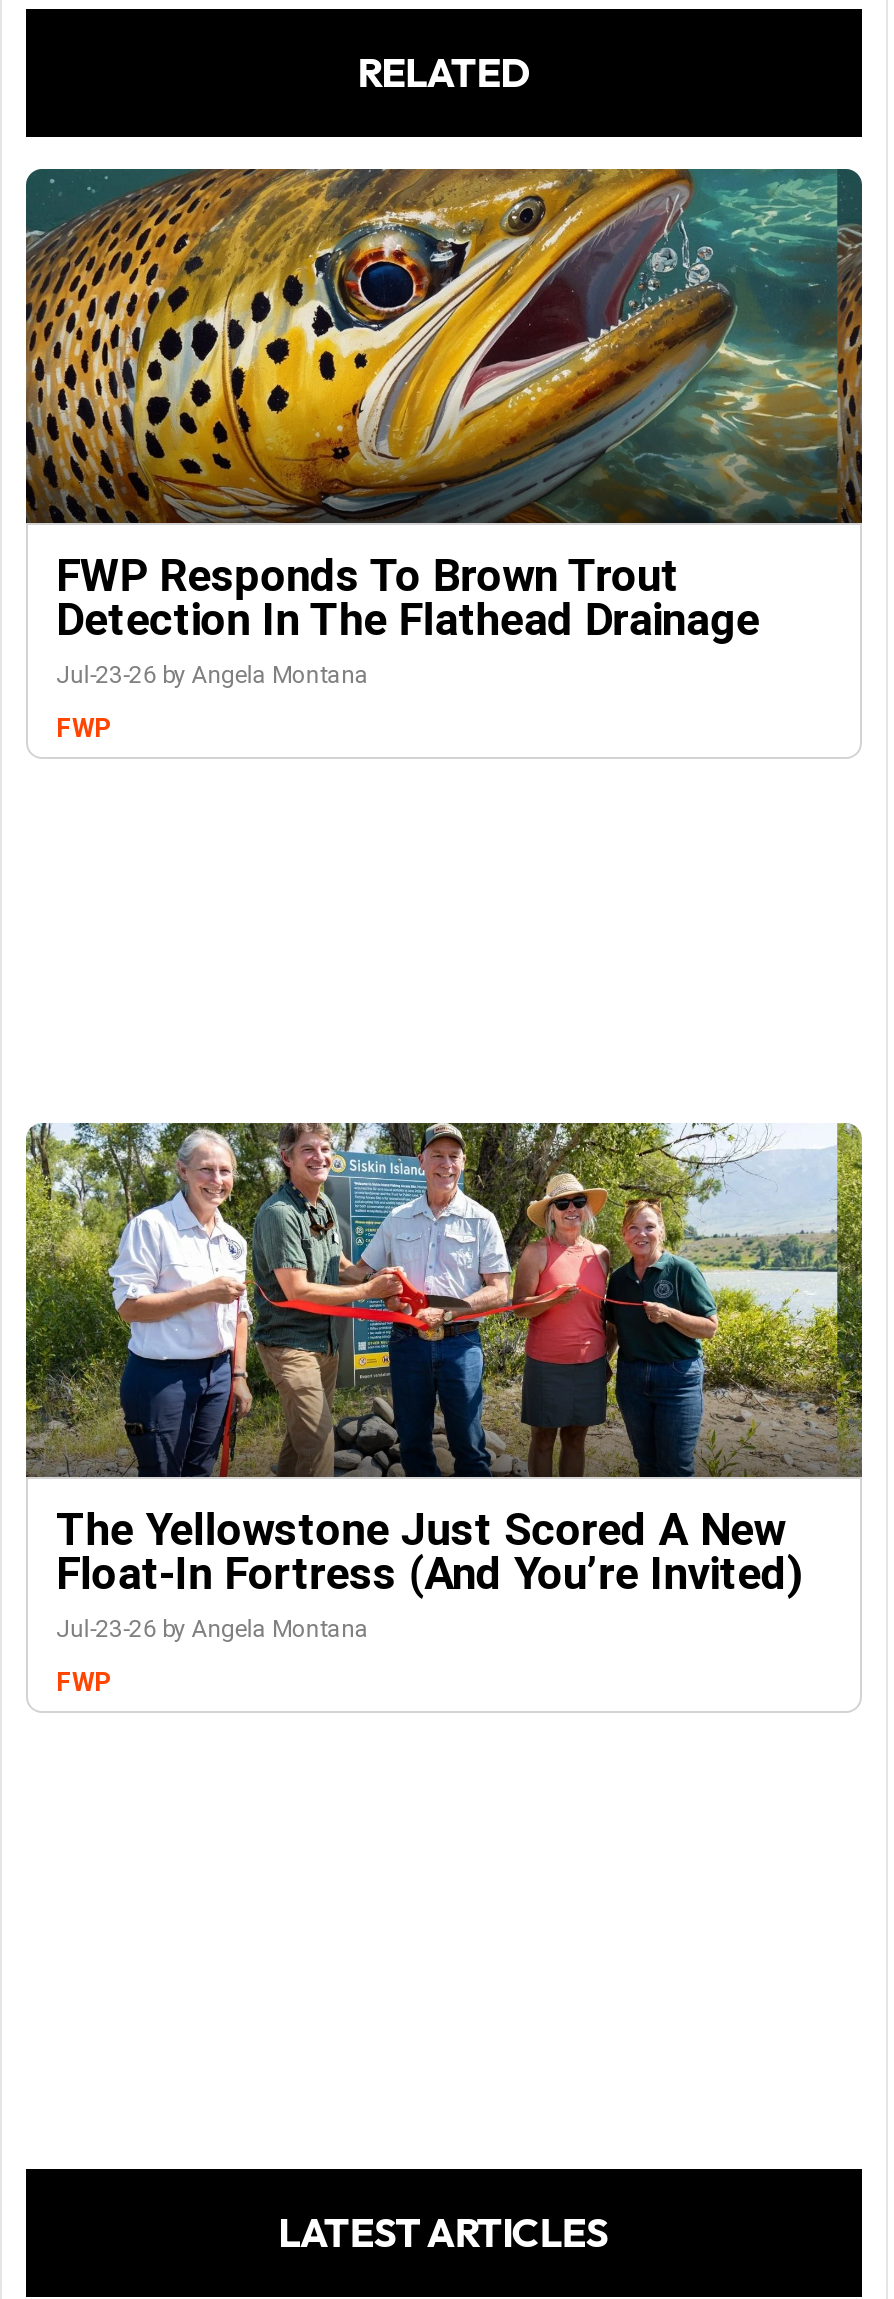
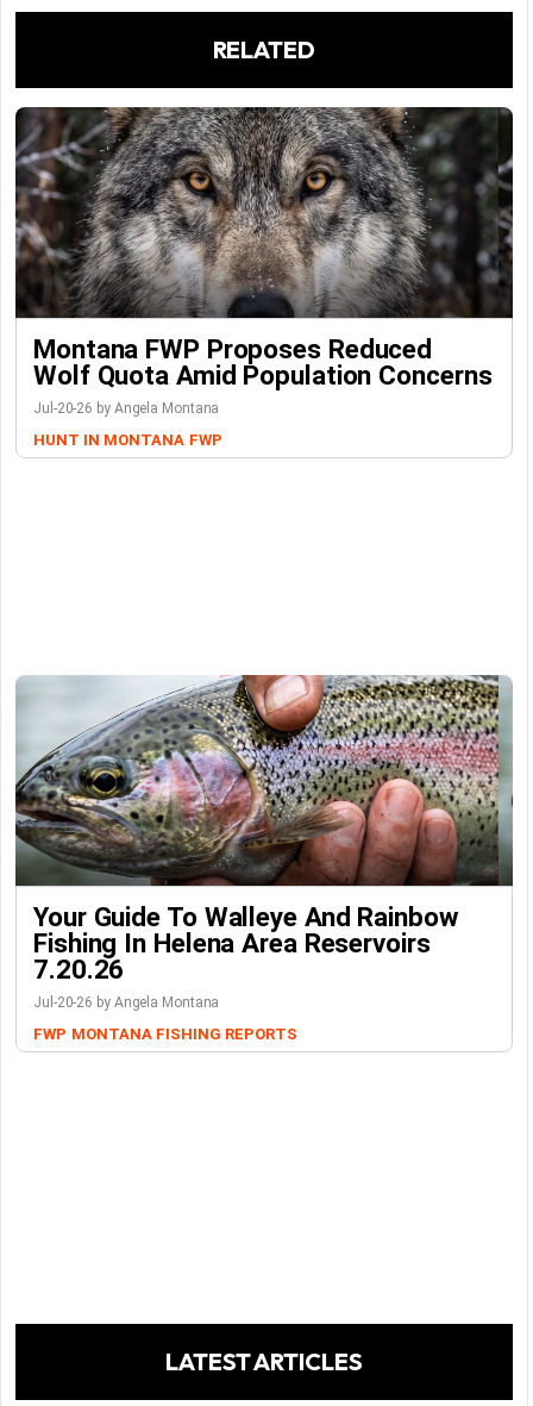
[26,167,862,689] [image] | FWP Responds To Brown Trout | Detection In The Flathead Drainage | Jul-23-26 by Angela Montana -> [15,106,513,417] [image] | Montana FWP Proposes Reduced | Wolf Quota Amid Population Concerns | Jul-20-26 by Angela Montana
[56,713,112,743] FWP -> [33,431,222,449] HUNT IN MONTANA FWP
[24,1121,864,1643] [image] | The Yellowstone Just Scored A New | Float-In Fortress (And You’re Invited) | Jul-23-26 by Angela Montana -> [15,674,513,1011] [image] | Your Guide To Walleye And Rainbow | Fishing In Helena Area Reservoirs | 7.20.26 | Jul-20-26 by Angela Montana
[56,1667,112,1697] FWP -> [33,1025,297,1043] FWP MONTANA FISHING REPORTS

